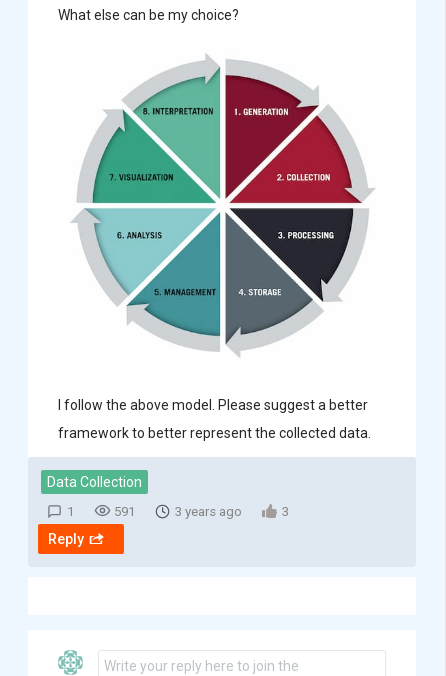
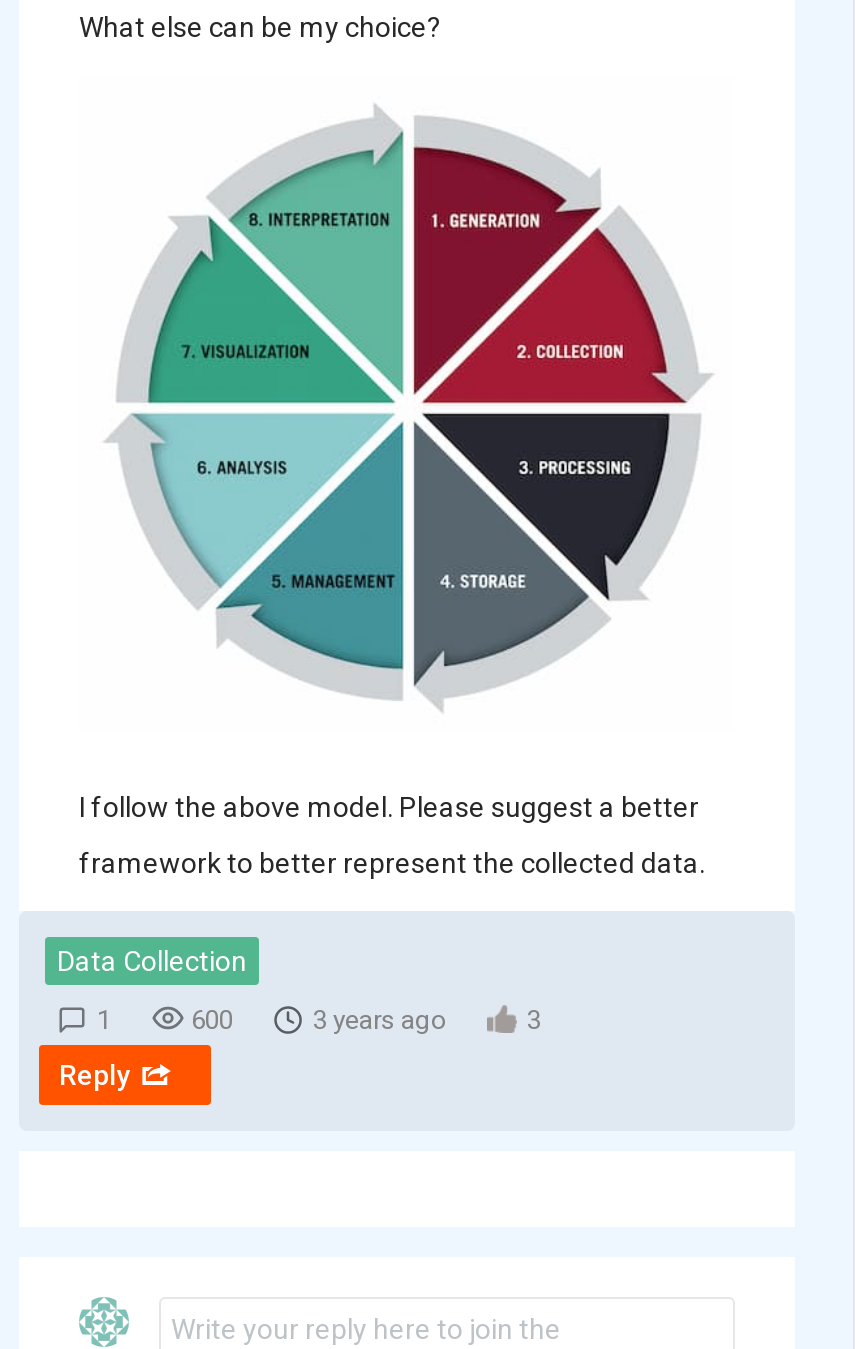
[114,504,135,519] 591 -> [191,1005,233,1035] 600

